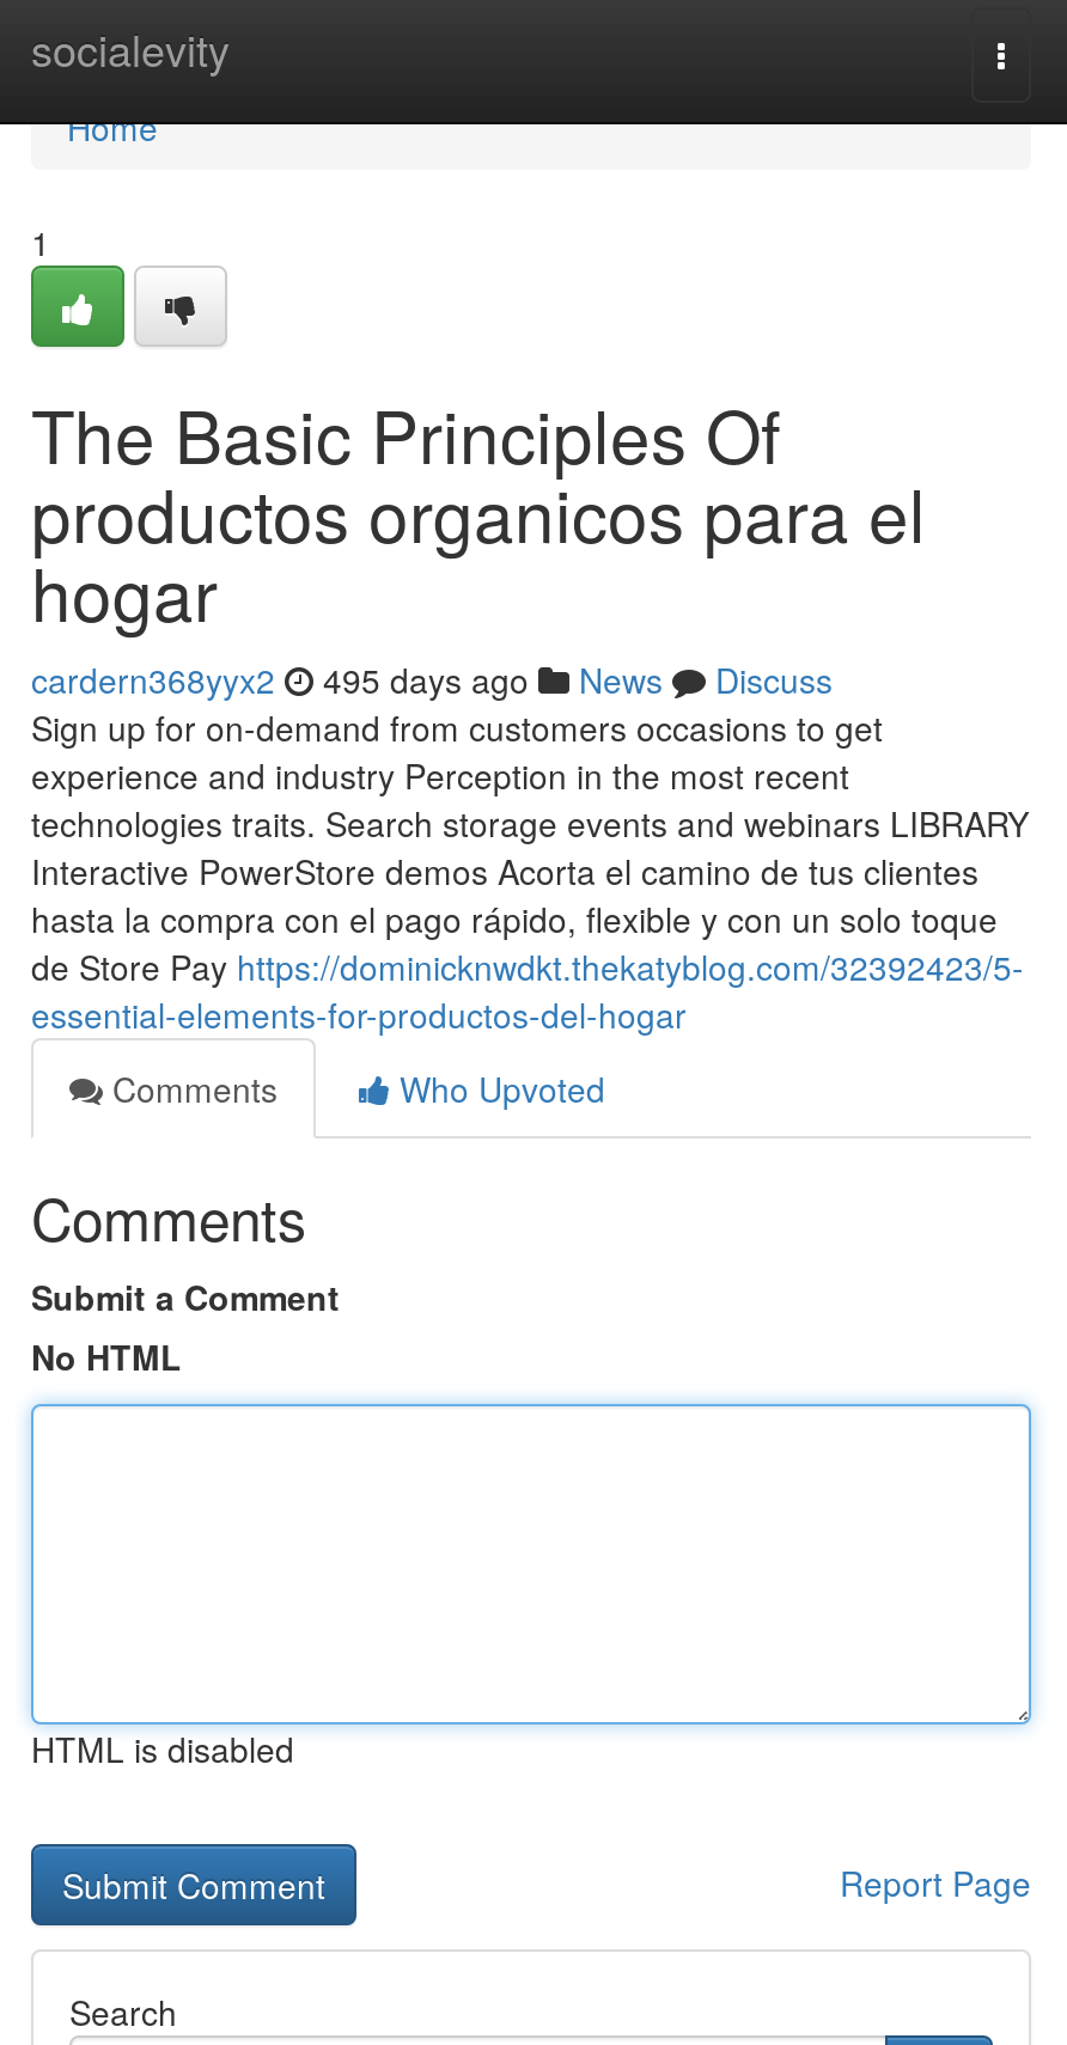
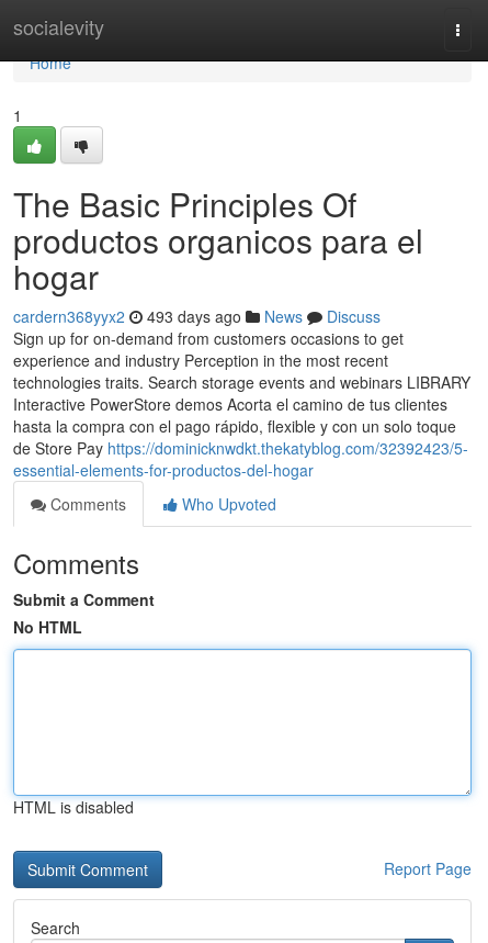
[31,655,833,703] cardern368yyx2 495 days ago News Discuss -> [13,305,381,327] cardern368yyx2 493 days ago News Discuss

